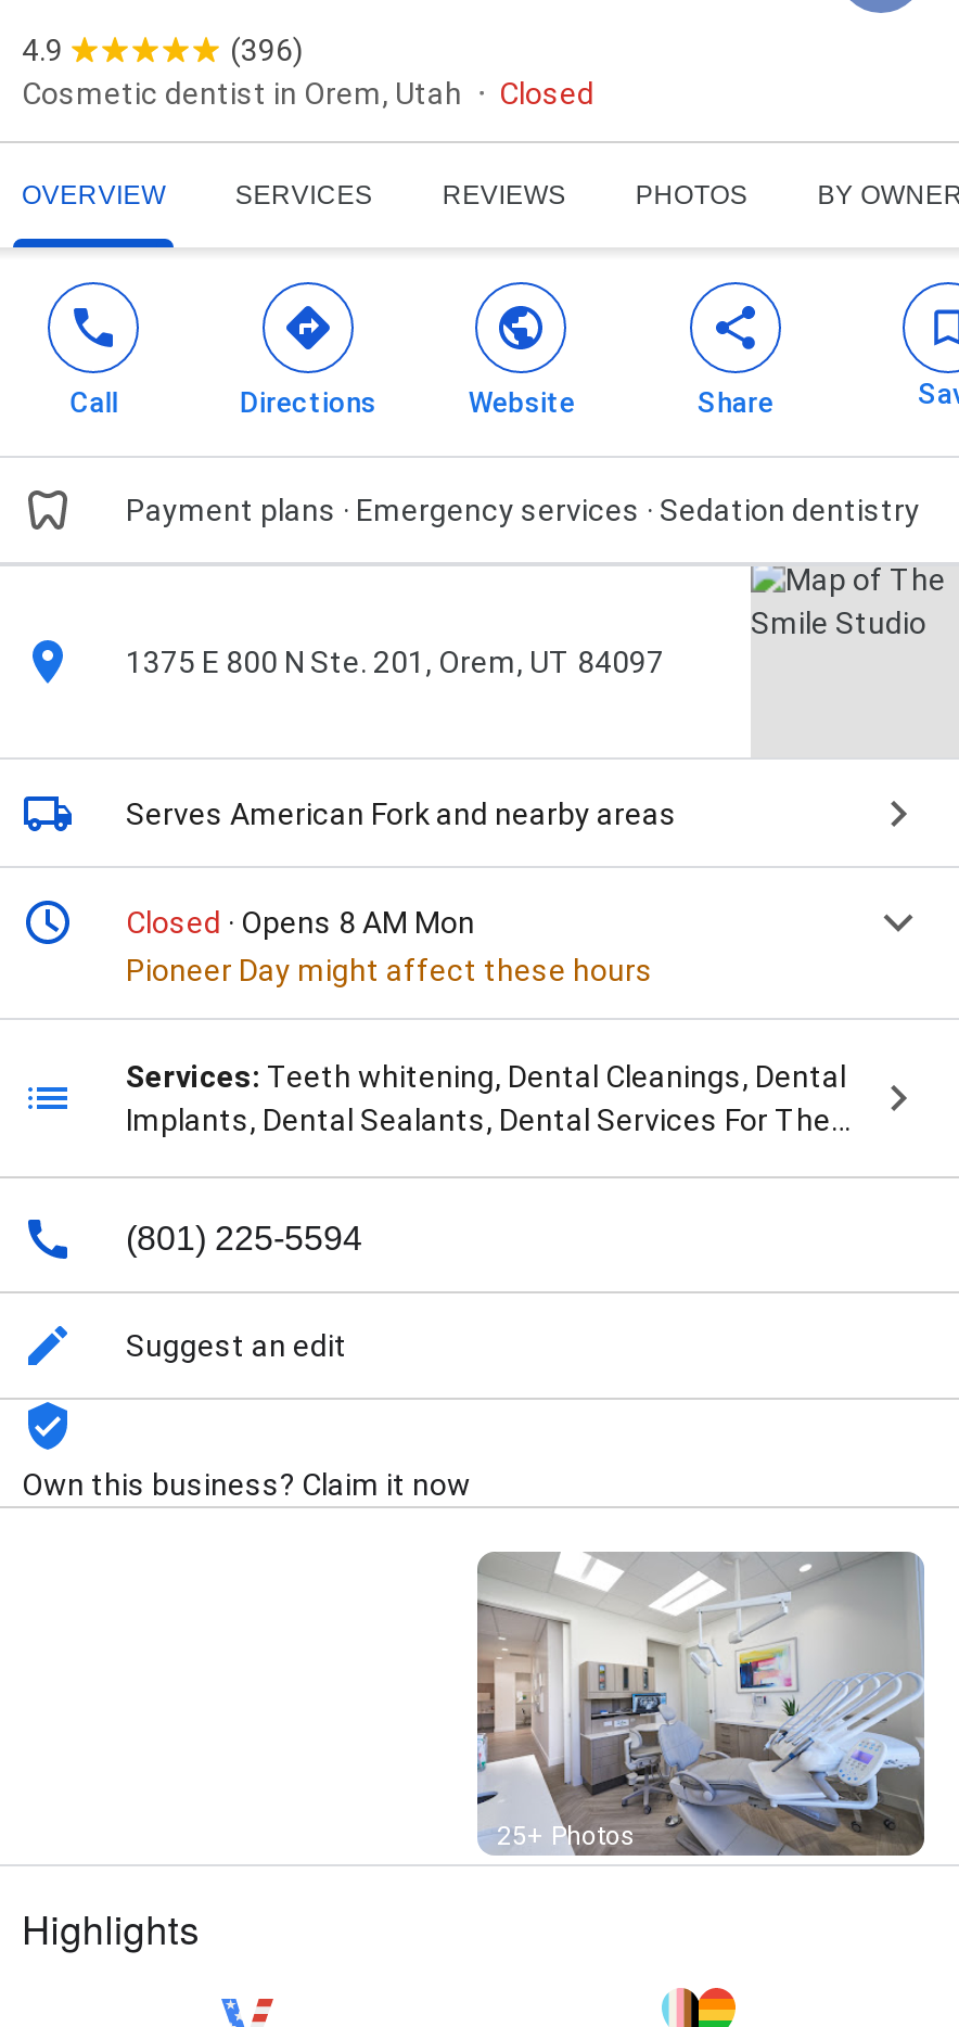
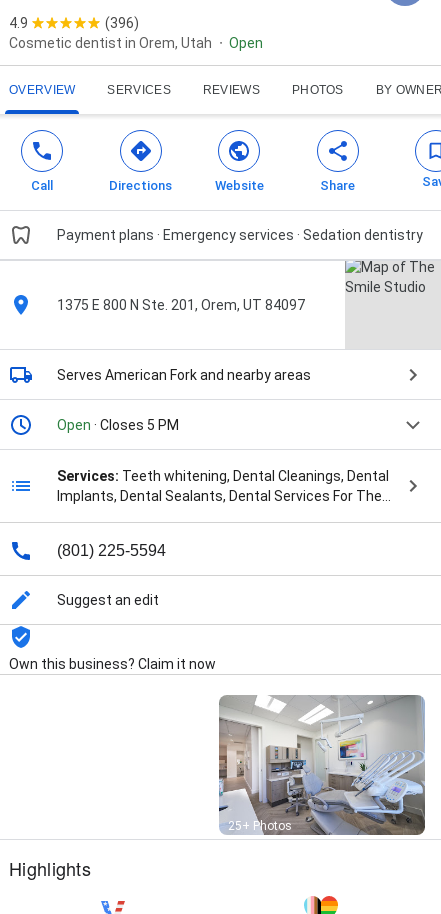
[499,76,594,111] Closed -> [229,35,263,51] Open
[126,905,653,988] Closed · Opens 8 AM Mon | Pioneer Day might affect these hours -> [57,417,179,433] Open · Closes 5 PM

